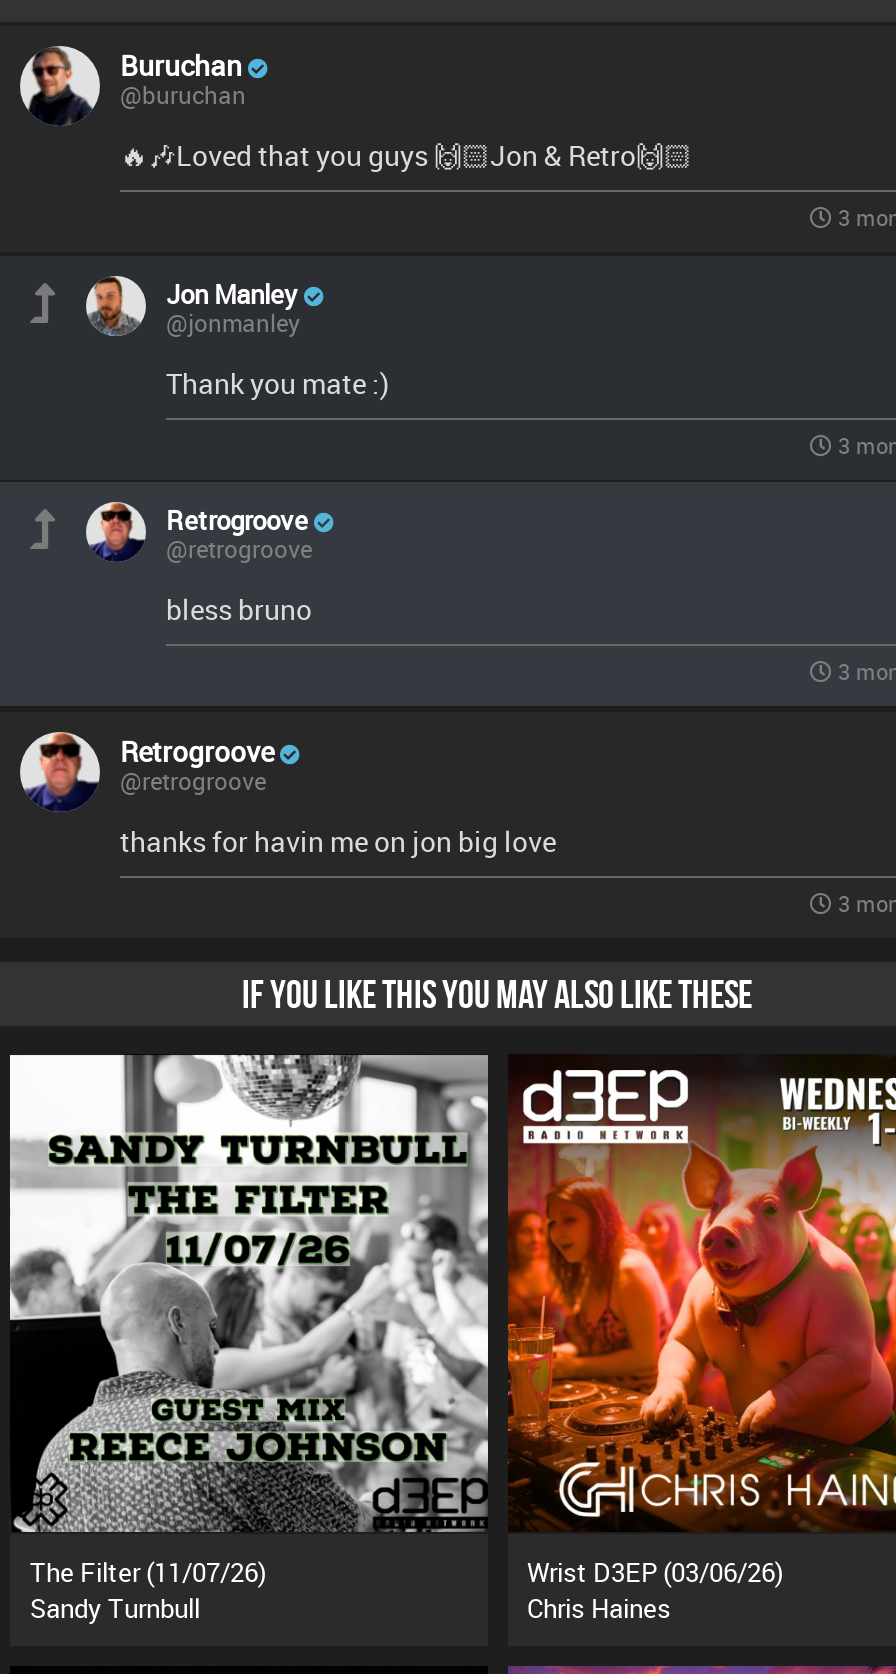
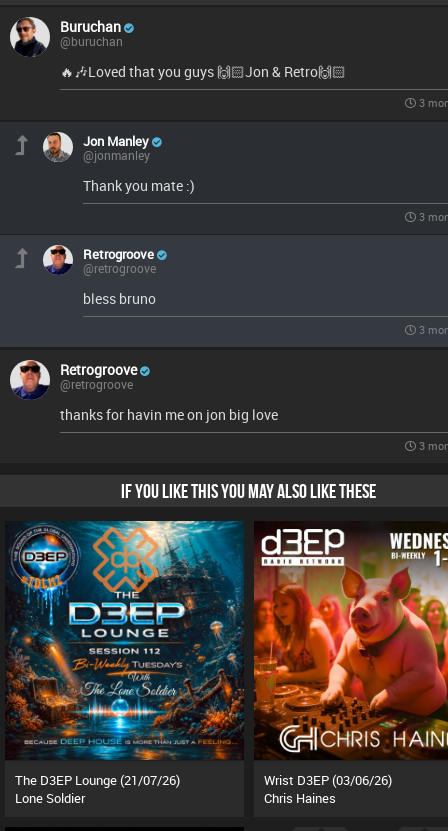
[8,1052,490,1625] [image] | The Filter (11/07/26) | Sandy Turnbull -> [5,520,244,806] [image] | The D3EP Lounge (21/07/26) | Lone Soldier

